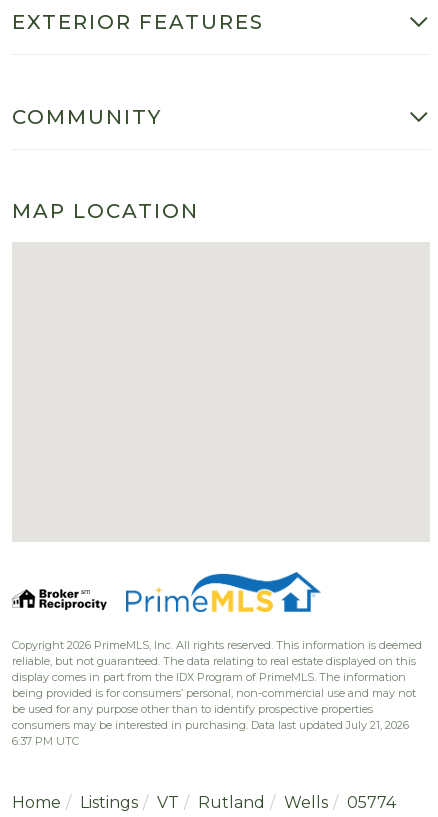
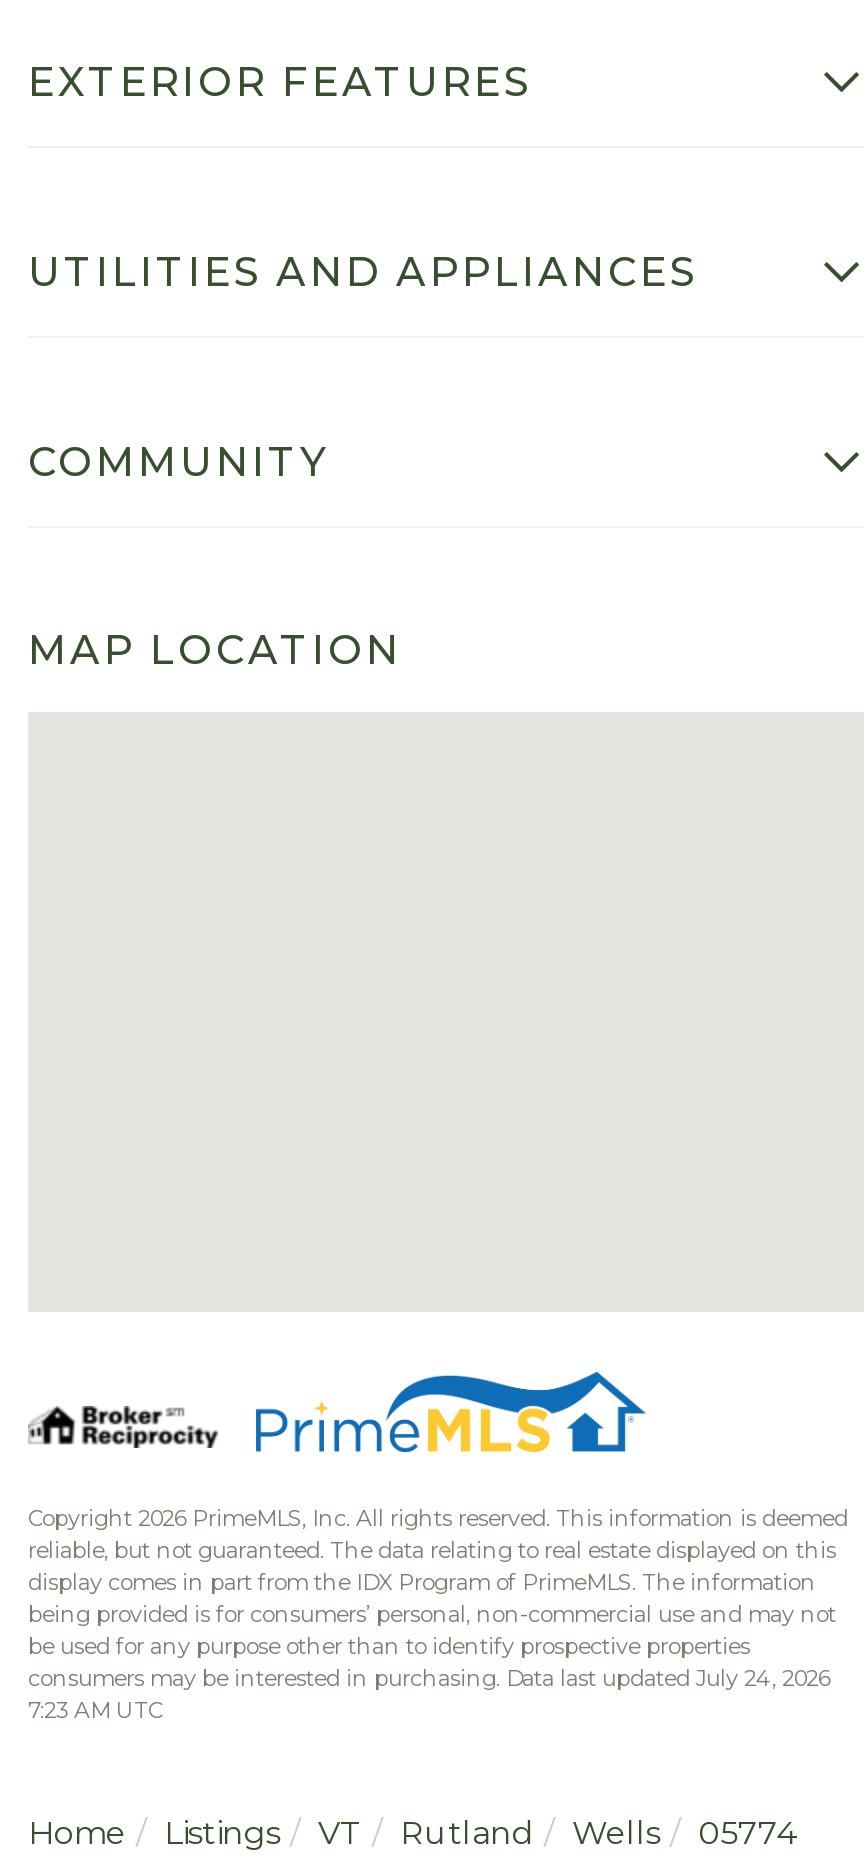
none -> [28,247,698,295] UTILITIES AND APPLIANCES
[12,718,409,732] consumers may be interested in purchasing. Data last updated July 21, 2026 -> [28,1663,830,1691] consumers may be interested in purchasing. Data last updated July 24, 2026
[12,734,79,748] 6:37 PM UTC -> [28,1695,162,1723] 7:23 AM UTC

